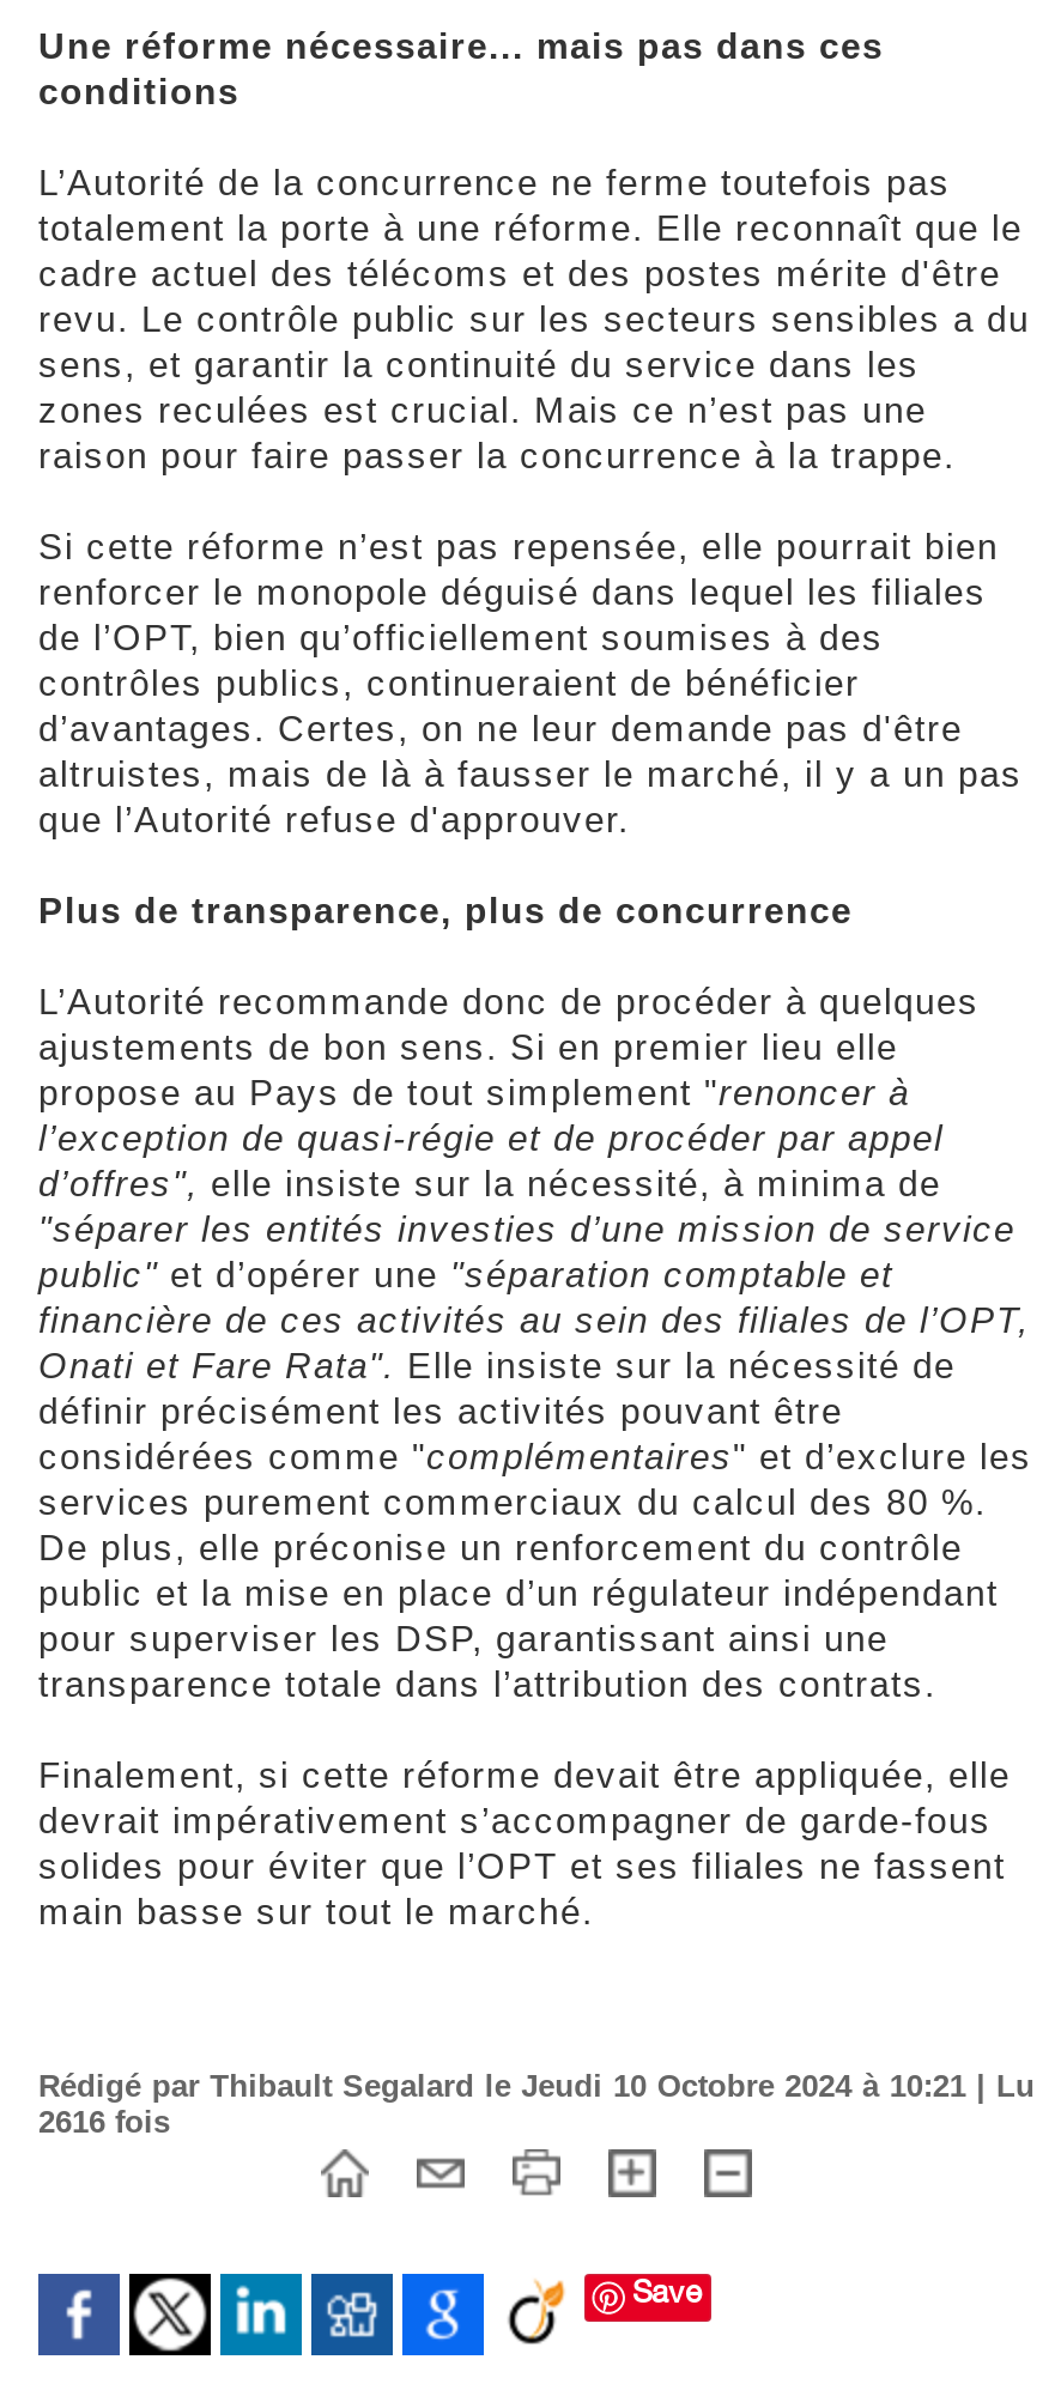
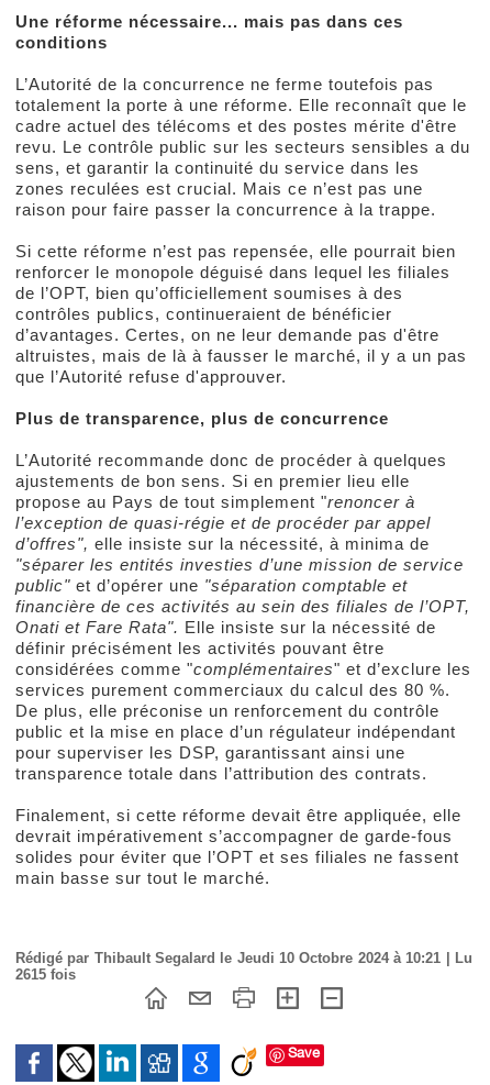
[38,2105,170,2140] 2616 fois -> [15,967,76,983] 2615 fois

